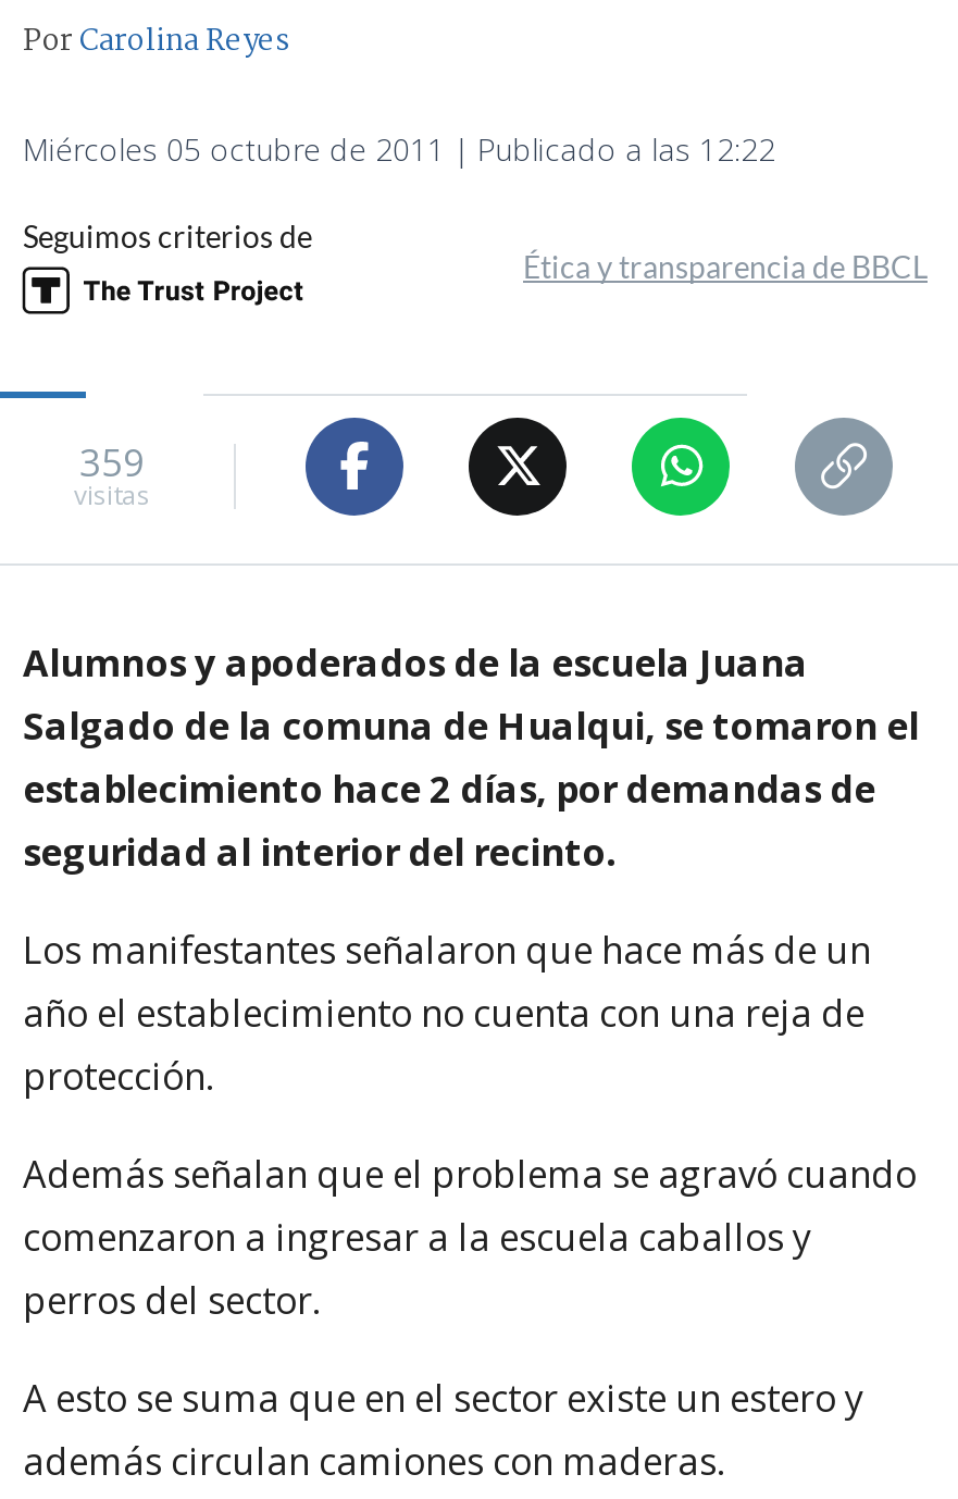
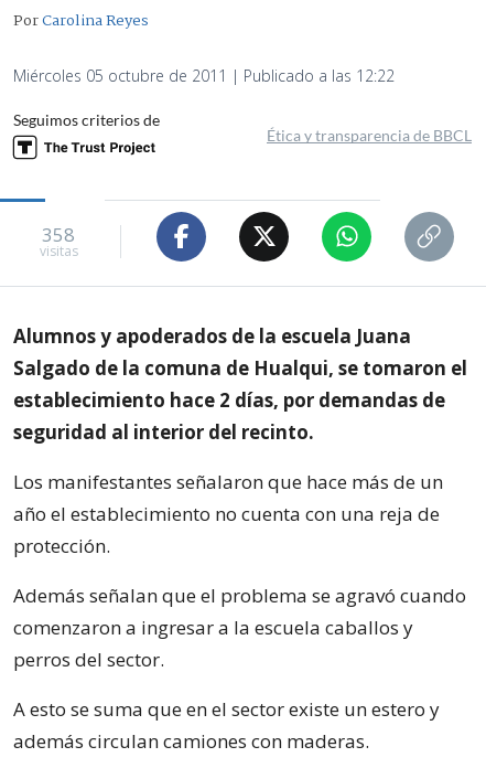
[79,438,145,488] 359 -> [42,222,75,248] 358

